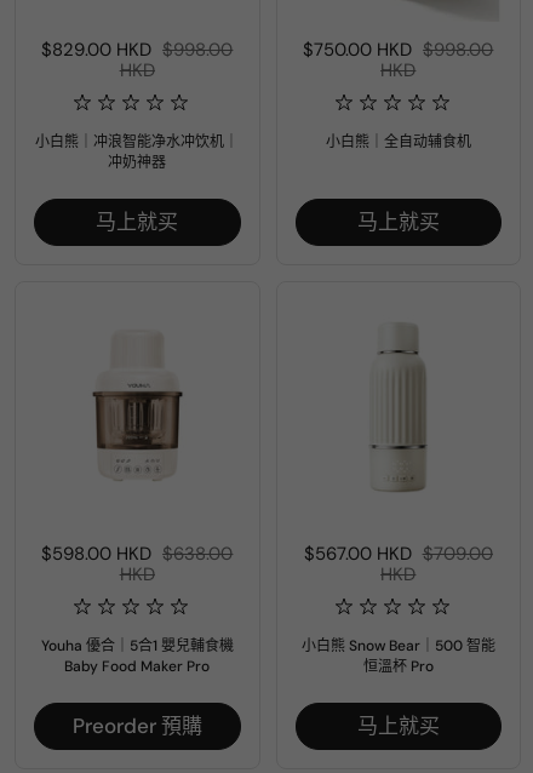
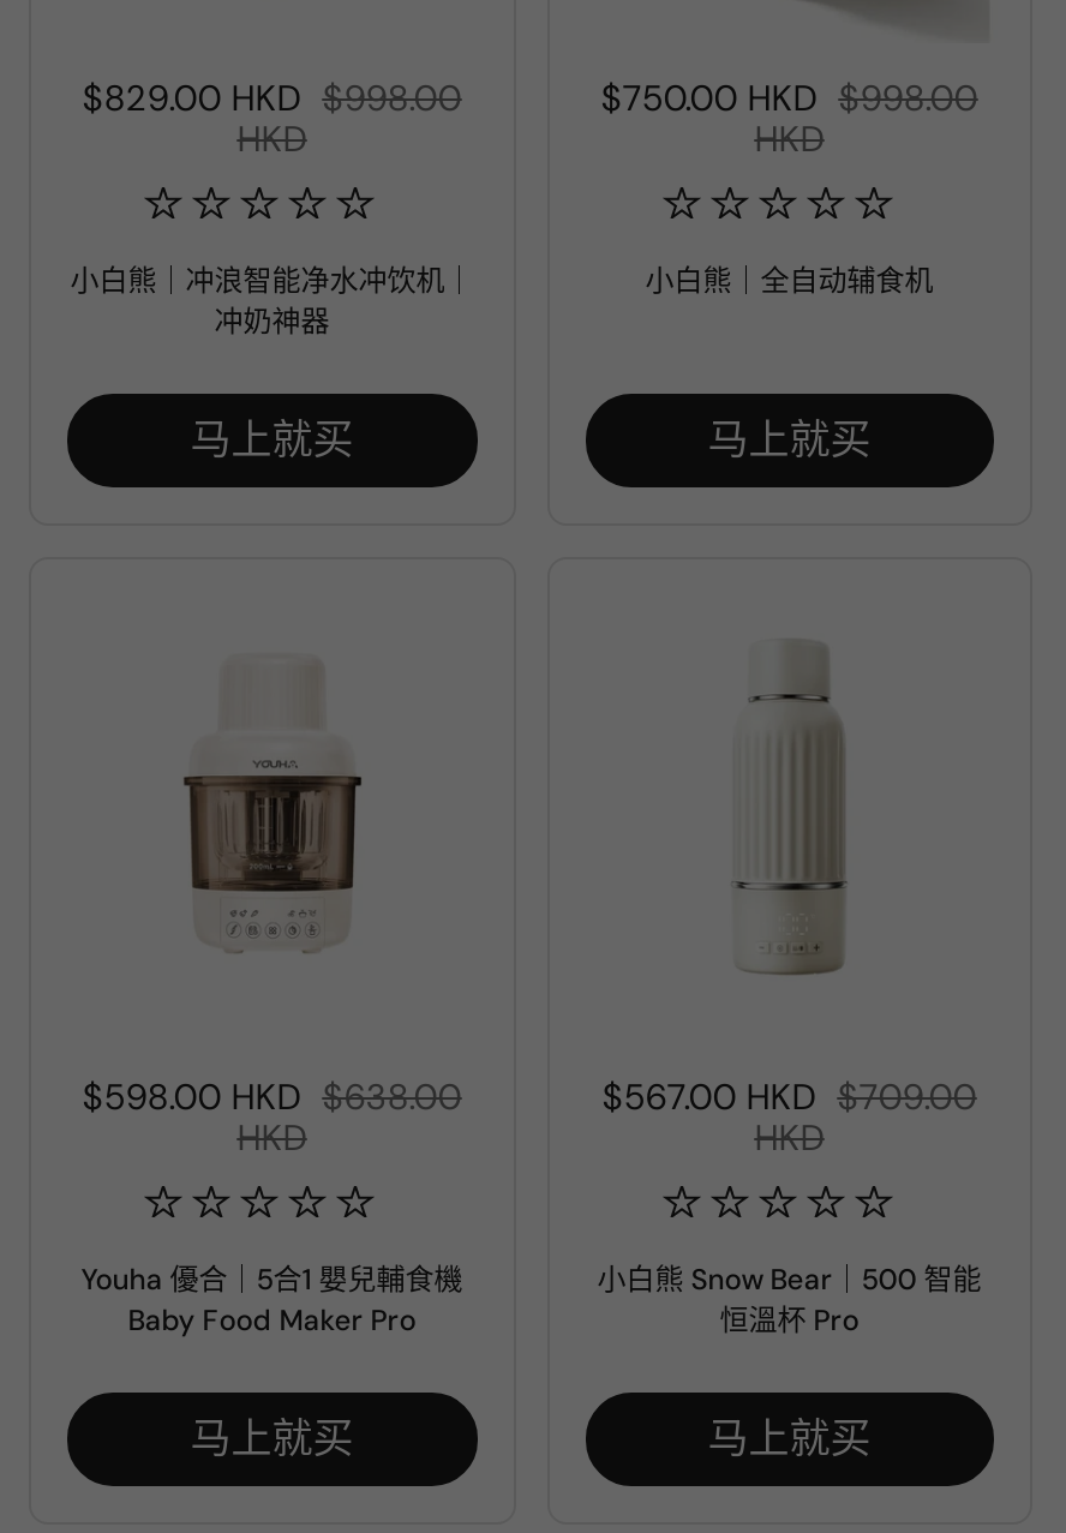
[72,713,202,739] Preorder 預購 -> [190,1412,353,1465] 马上就买

